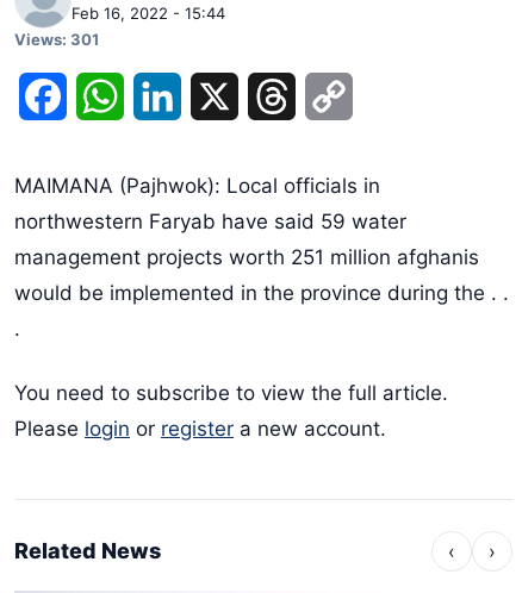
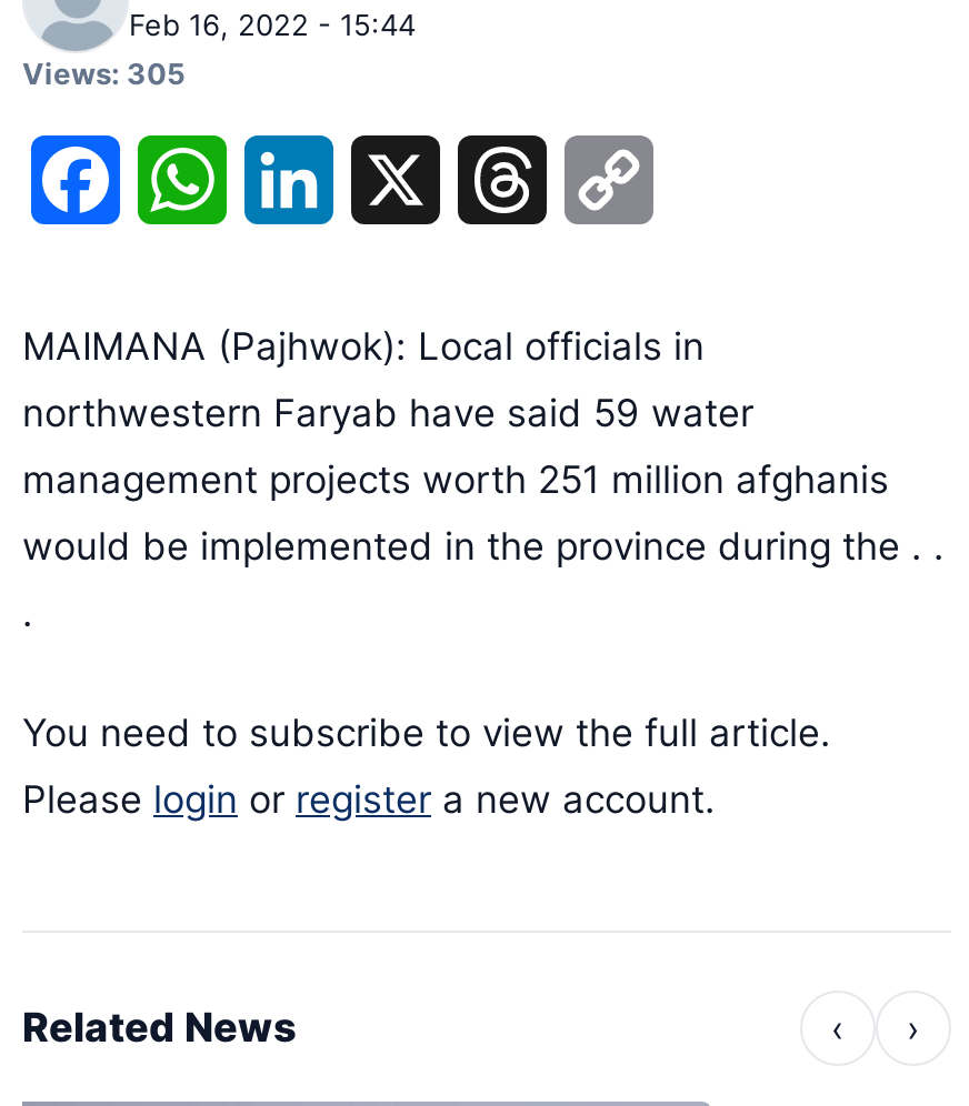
[14,29,99,48] Views: 301 -> [22,55,184,90] Views: 305

